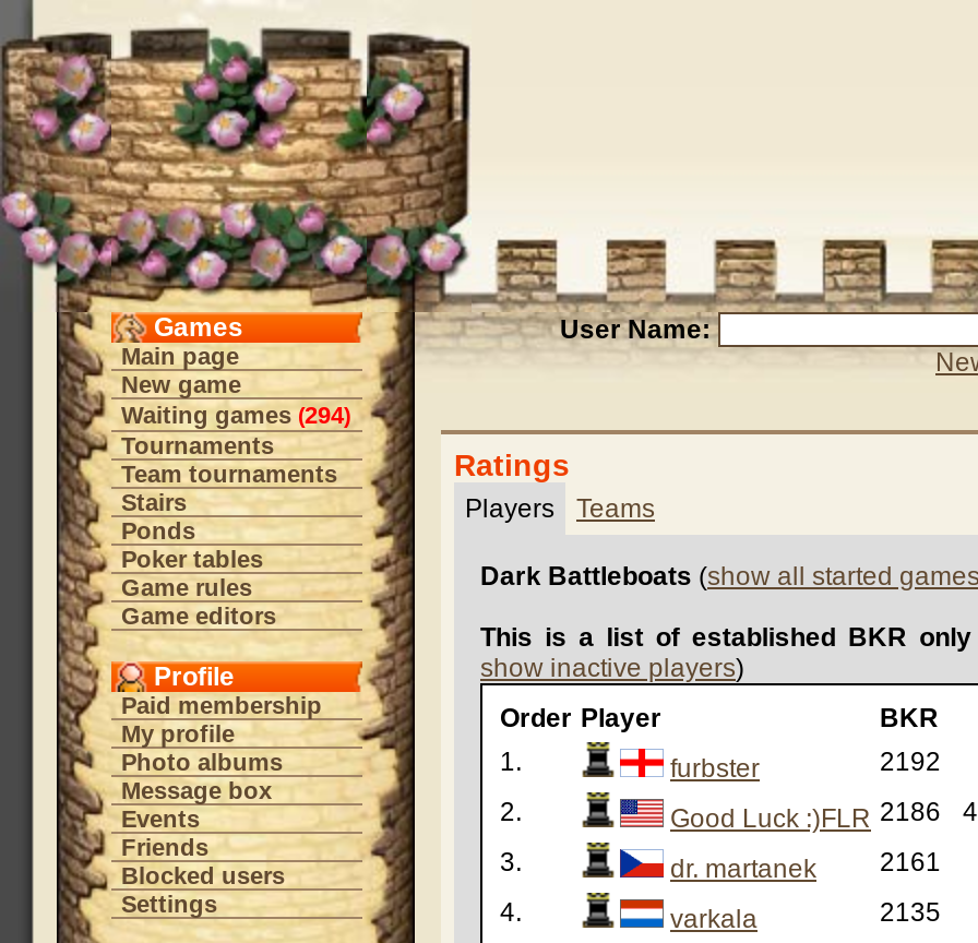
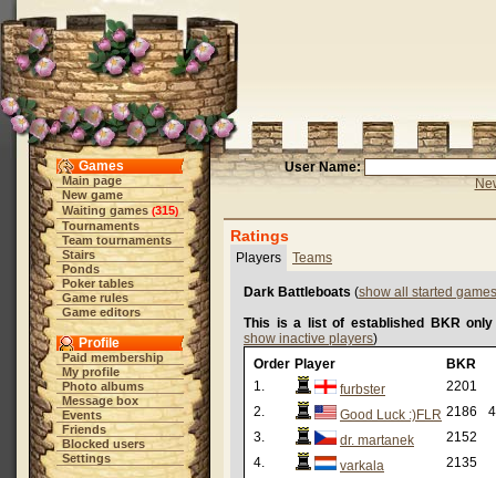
[121,402,350,428] Waiting games (294) -> [61,204,178,217] Waiting games (315)
[880,747,941,777] 2192 -> [446,378,477,394] 2201
[880,847,941,878] 2161 -> [446,429,477,445] 2152

